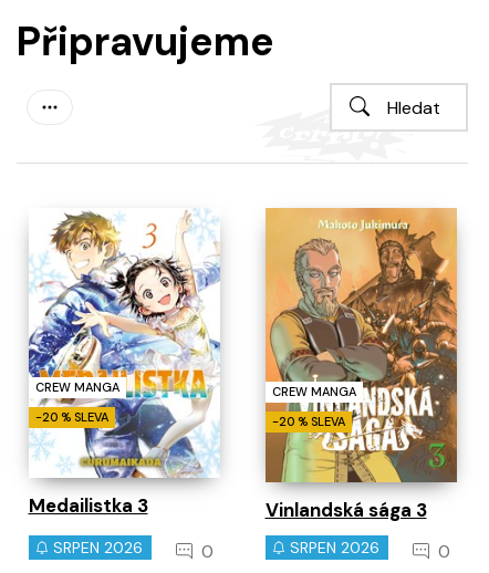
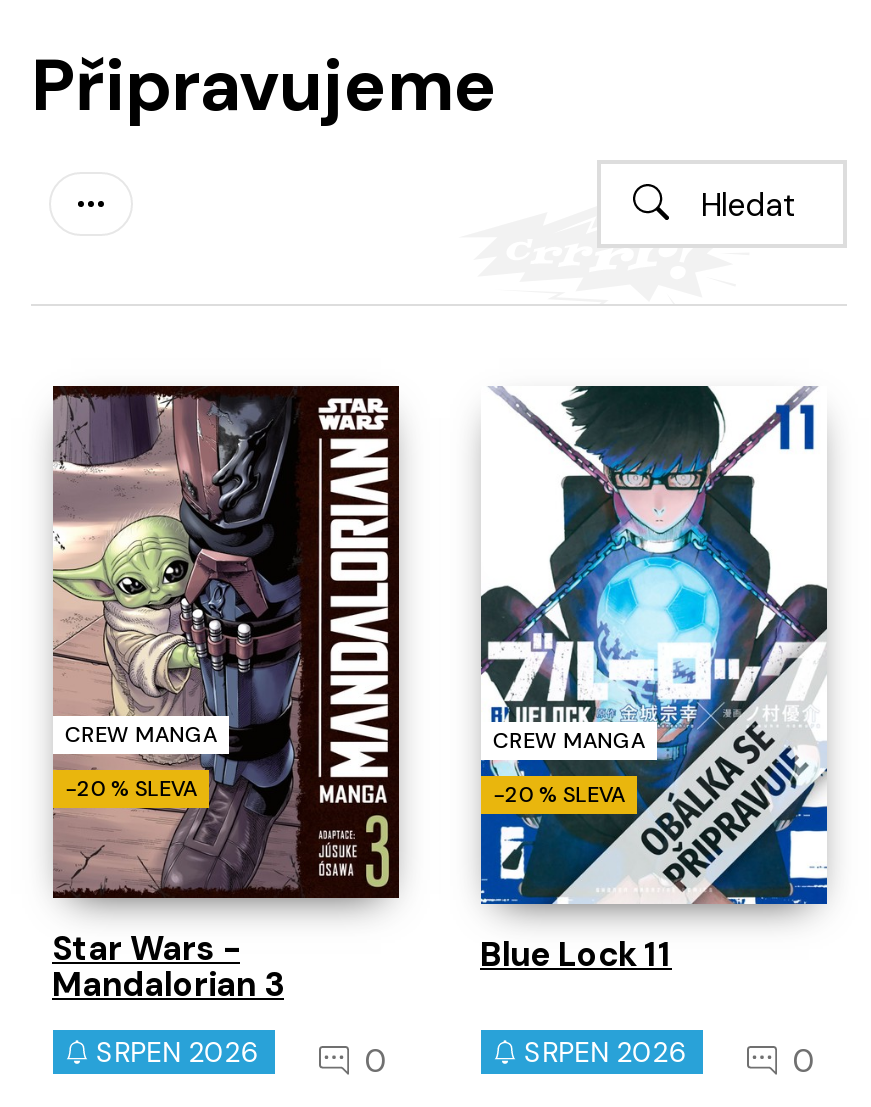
[28,208,220,518] [image] | Medailistka 3 -> [51,384,401,1006] [image] | Star Wars - | Mandalorian 3
[264,207,458,522] [image] | Vinlandská sága 3 -> [479,384,829,975] [image] | Blue Lock 11

